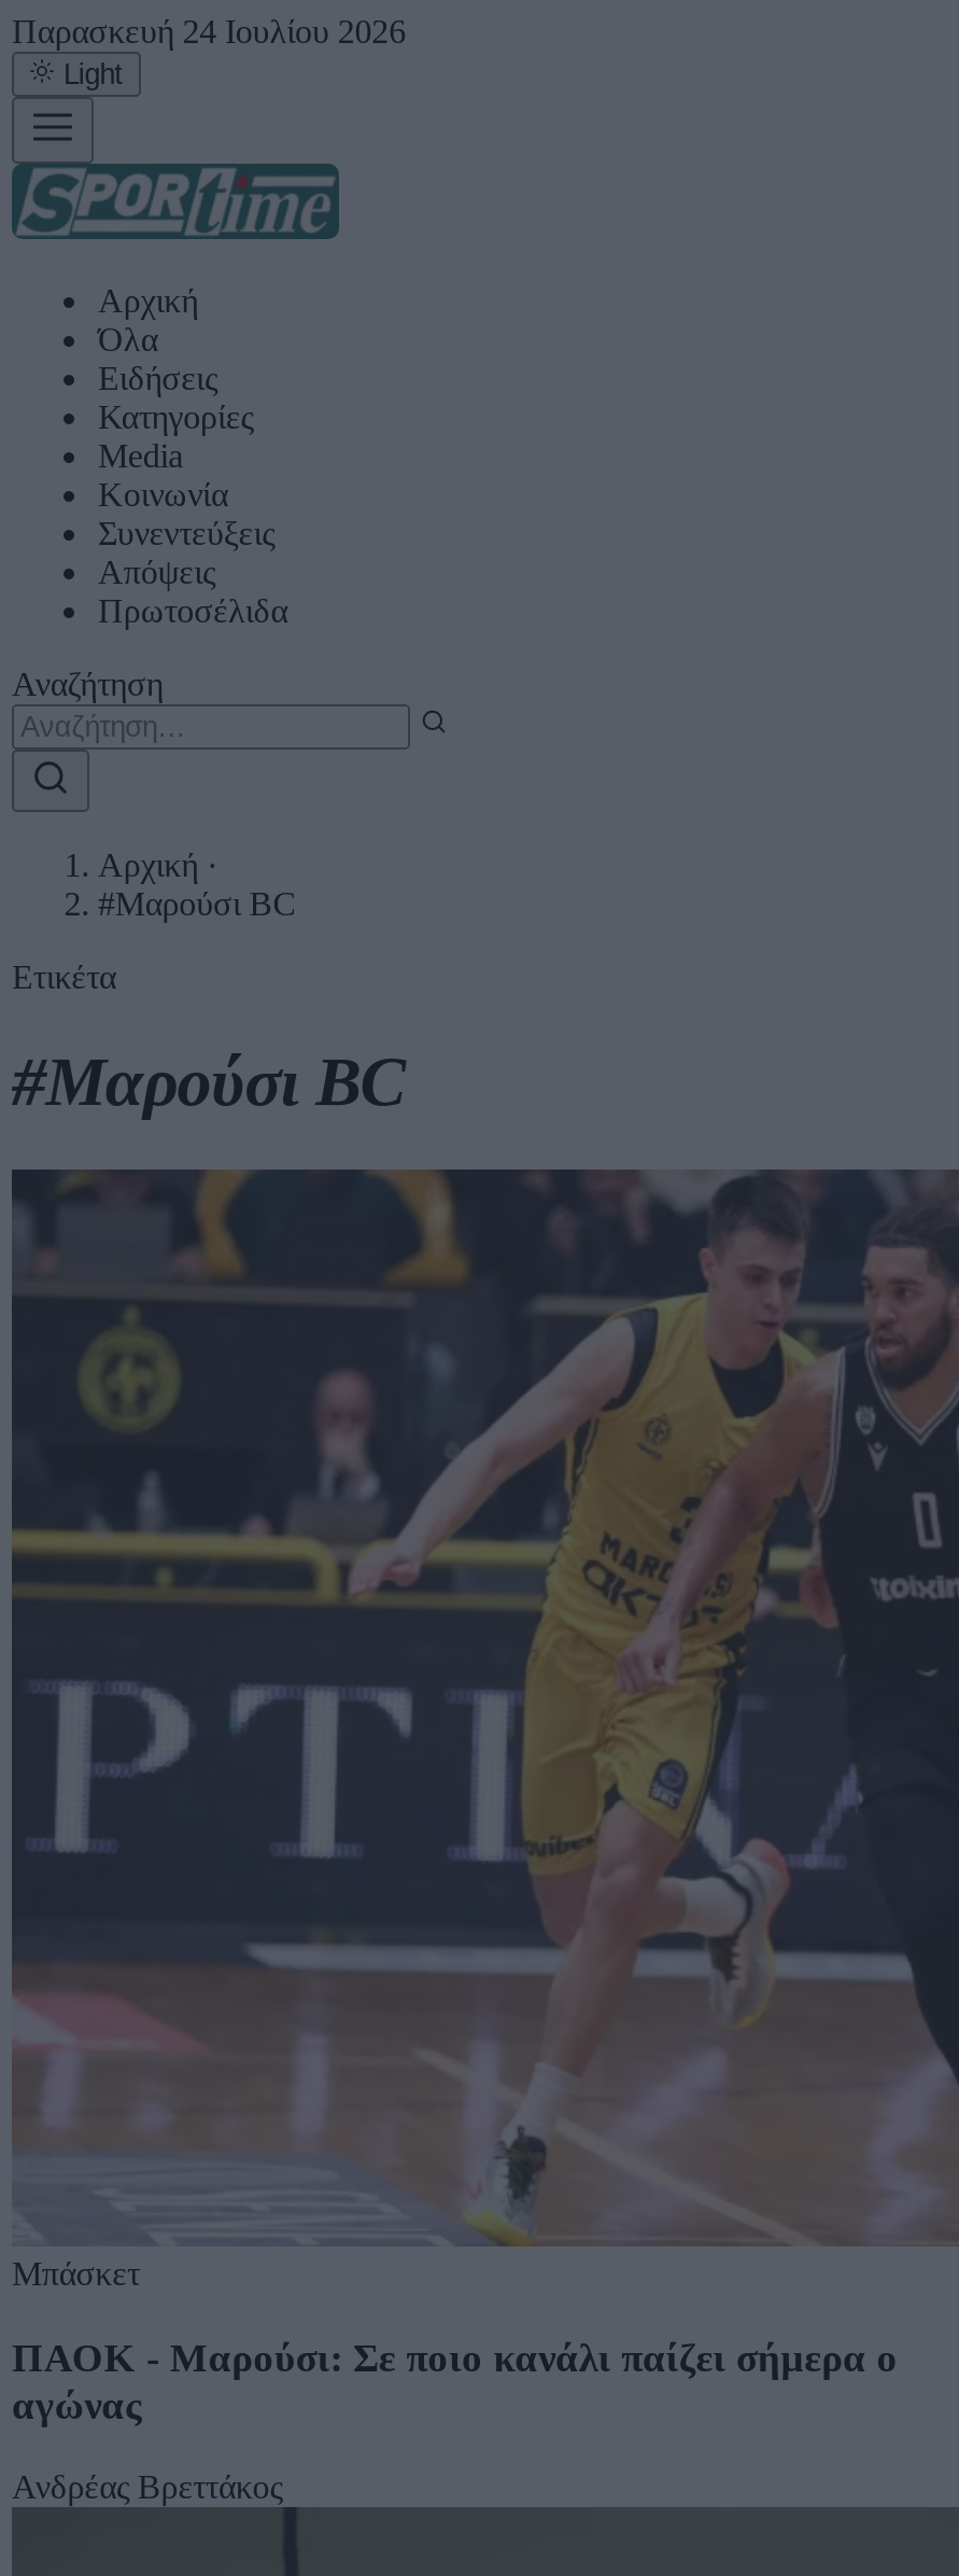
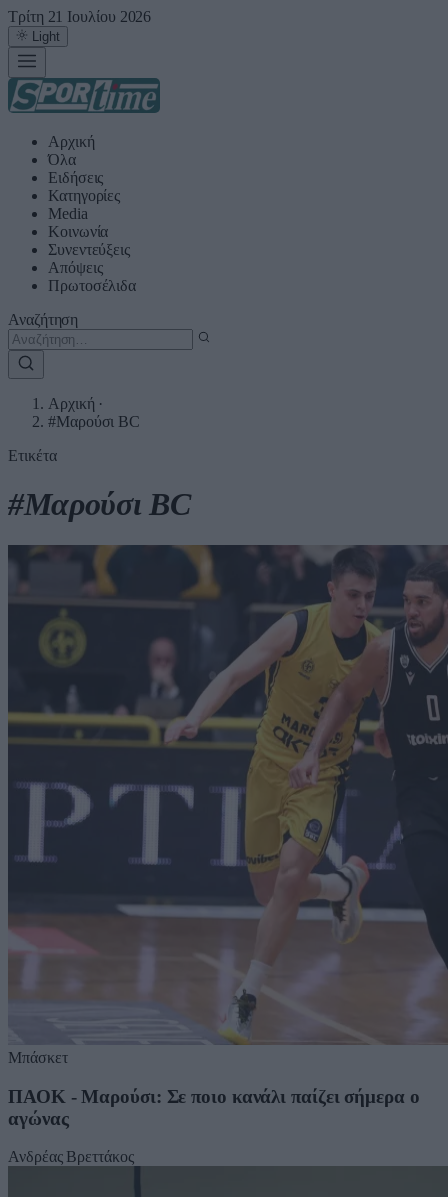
[12,13,406,50] Παρασκευή 24 Ιουλίου 2026 -> [8,8,151,25] Τρίτη 21 Ιουλίου 2026

